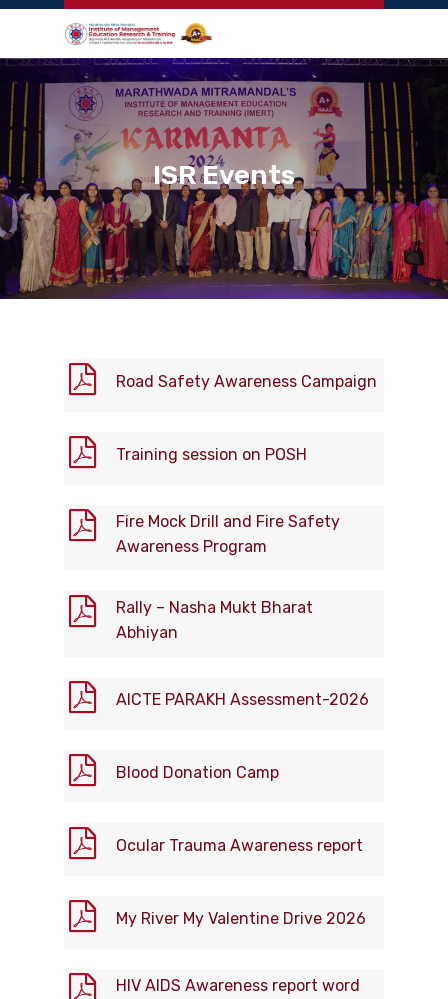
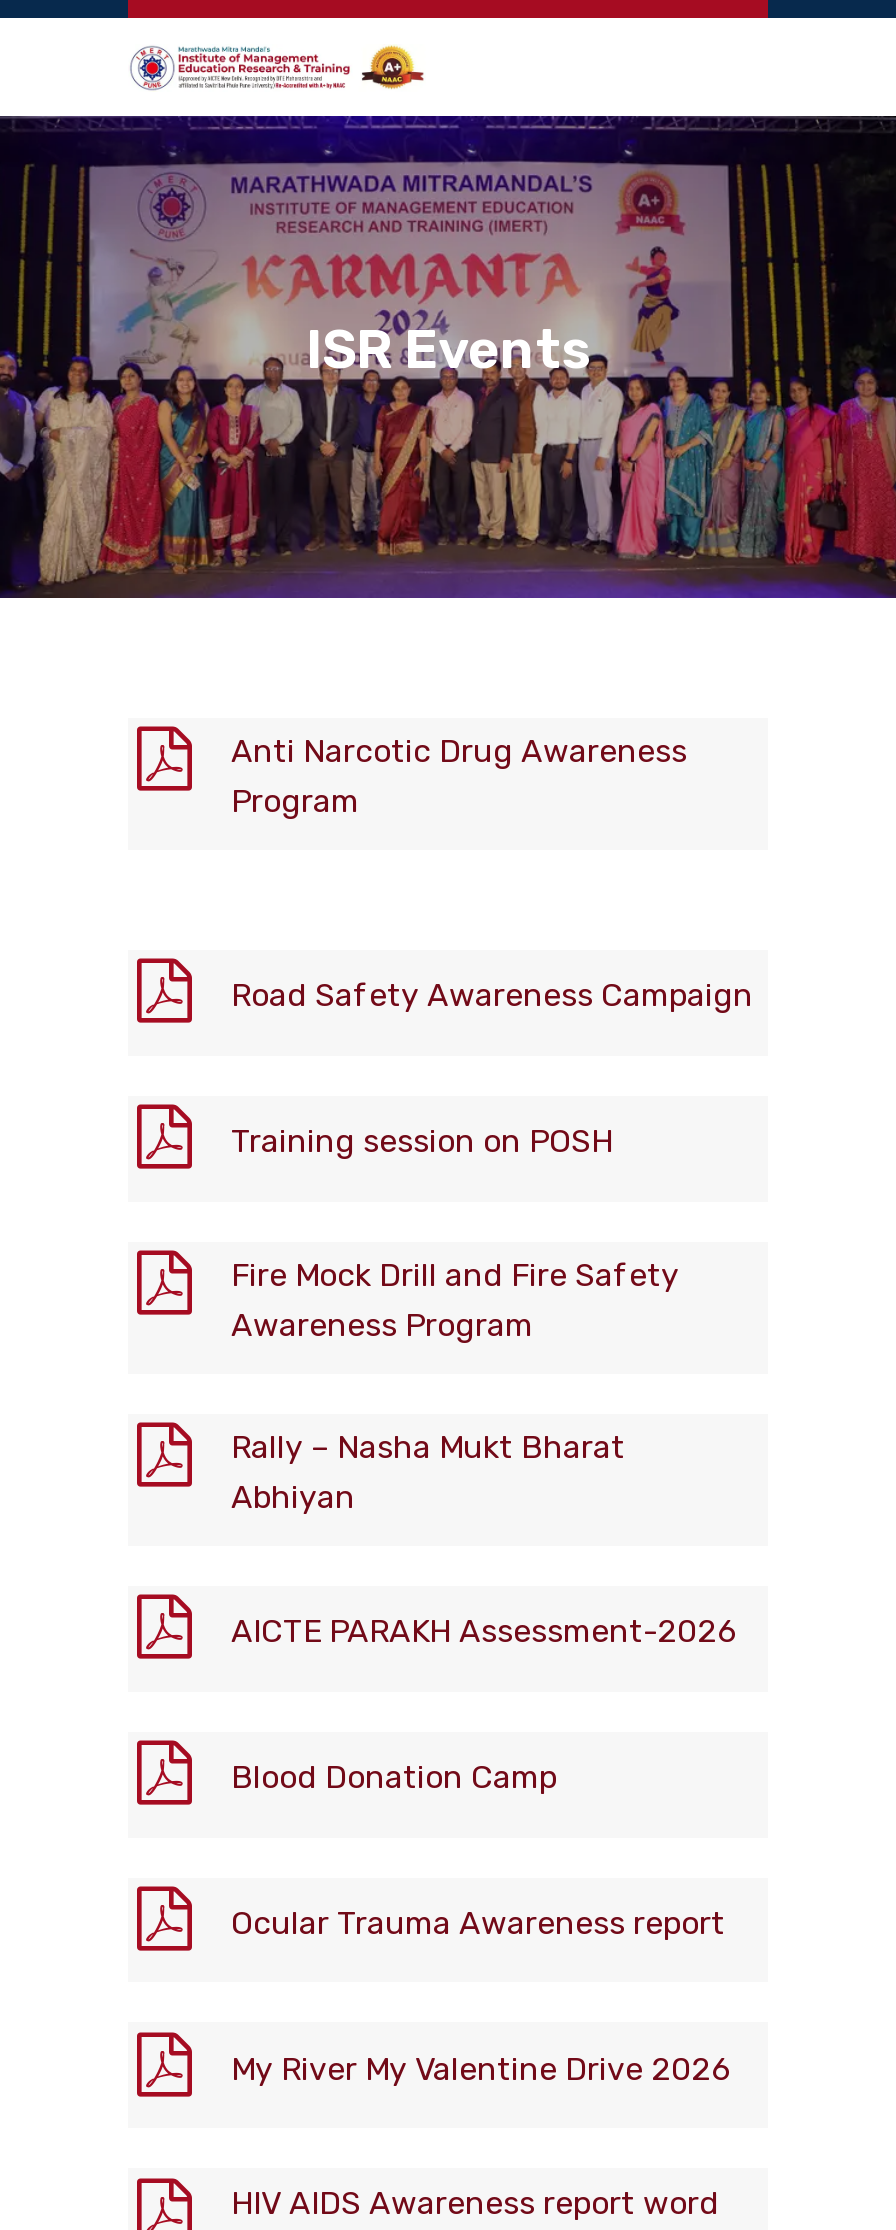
none -> [231,733,687,821] Anti Narcotic Drug Awareness | Program

